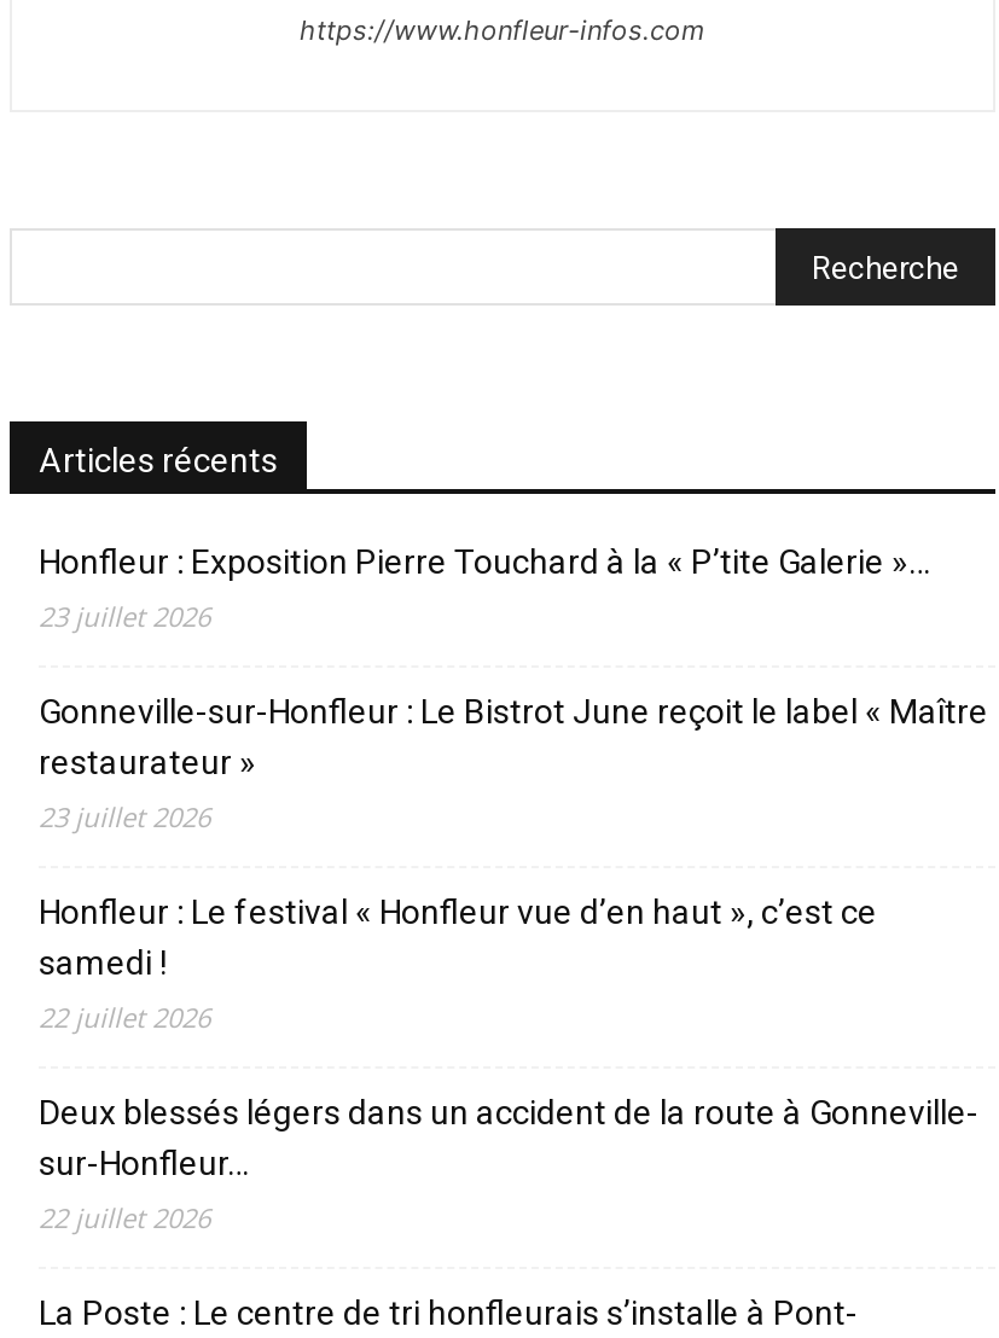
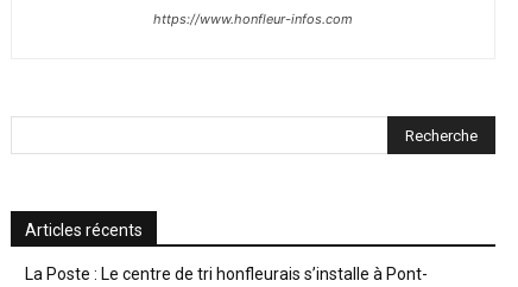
[39,541,988,1234] Honfleur : Exposition Pierre Touchard à la « P’tite Galerie »… | 23 juillet 2026 | Gonneville-sur-Honfleur : Le Bistrot June reçoit le label « Maître | restaurateur » | 23 juillet 2026 | Honfleur : Le festival « Honfleur vue d’en haut », c’est ce | samedi ! | 22 juillet 2026 | Deux blessés légers dans un accident de la route à Gonneville- | sur-Honfleur… | 22 juillet 2026 -> none

